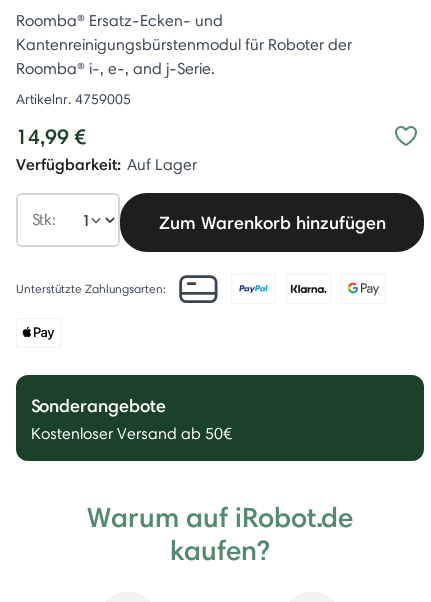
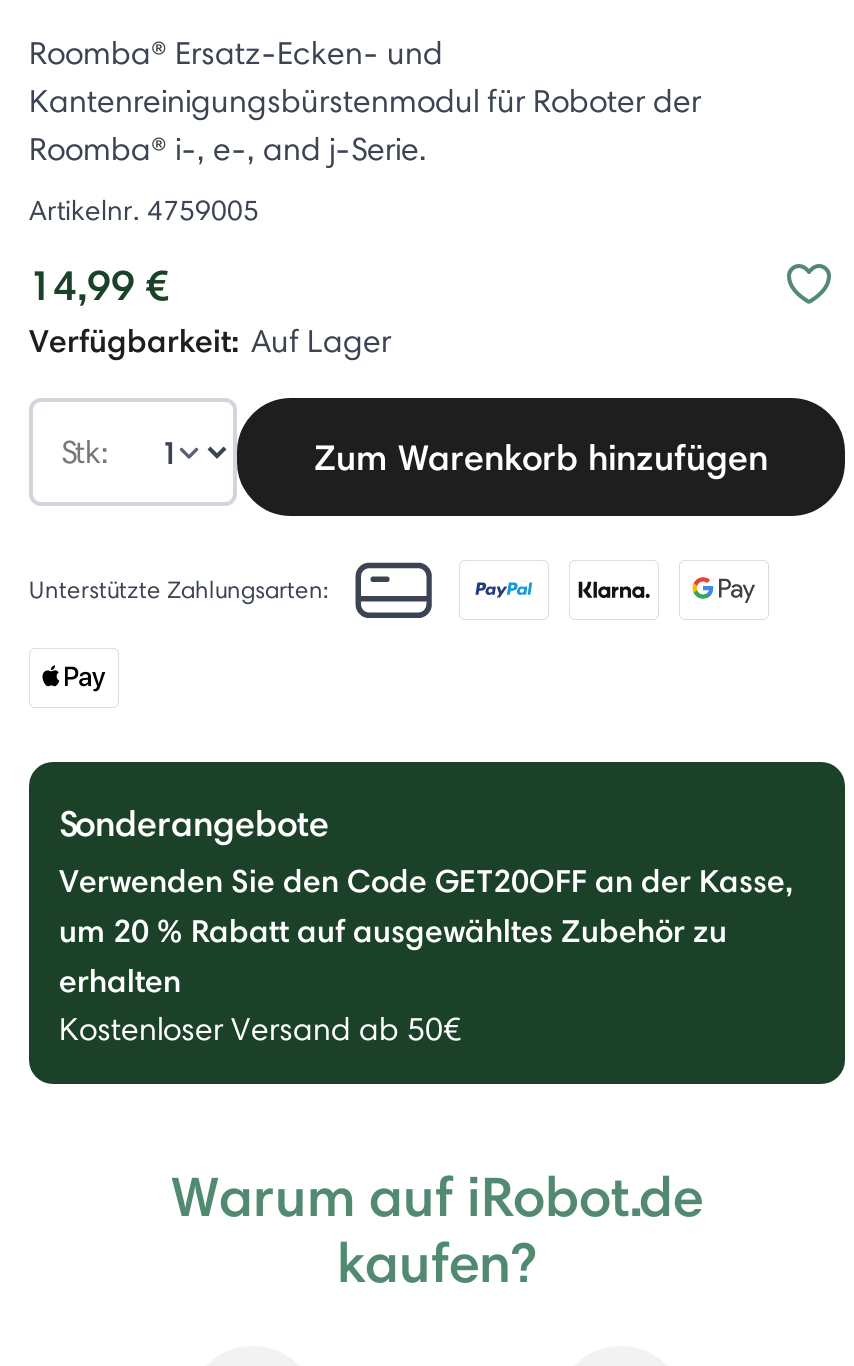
none -> [59,860,793,1000] Verwenden Sie den Code GET20OFF an der Kasse, | um 20 % Rabatt auf ausgewähltes Zubehör zu | erhalten

